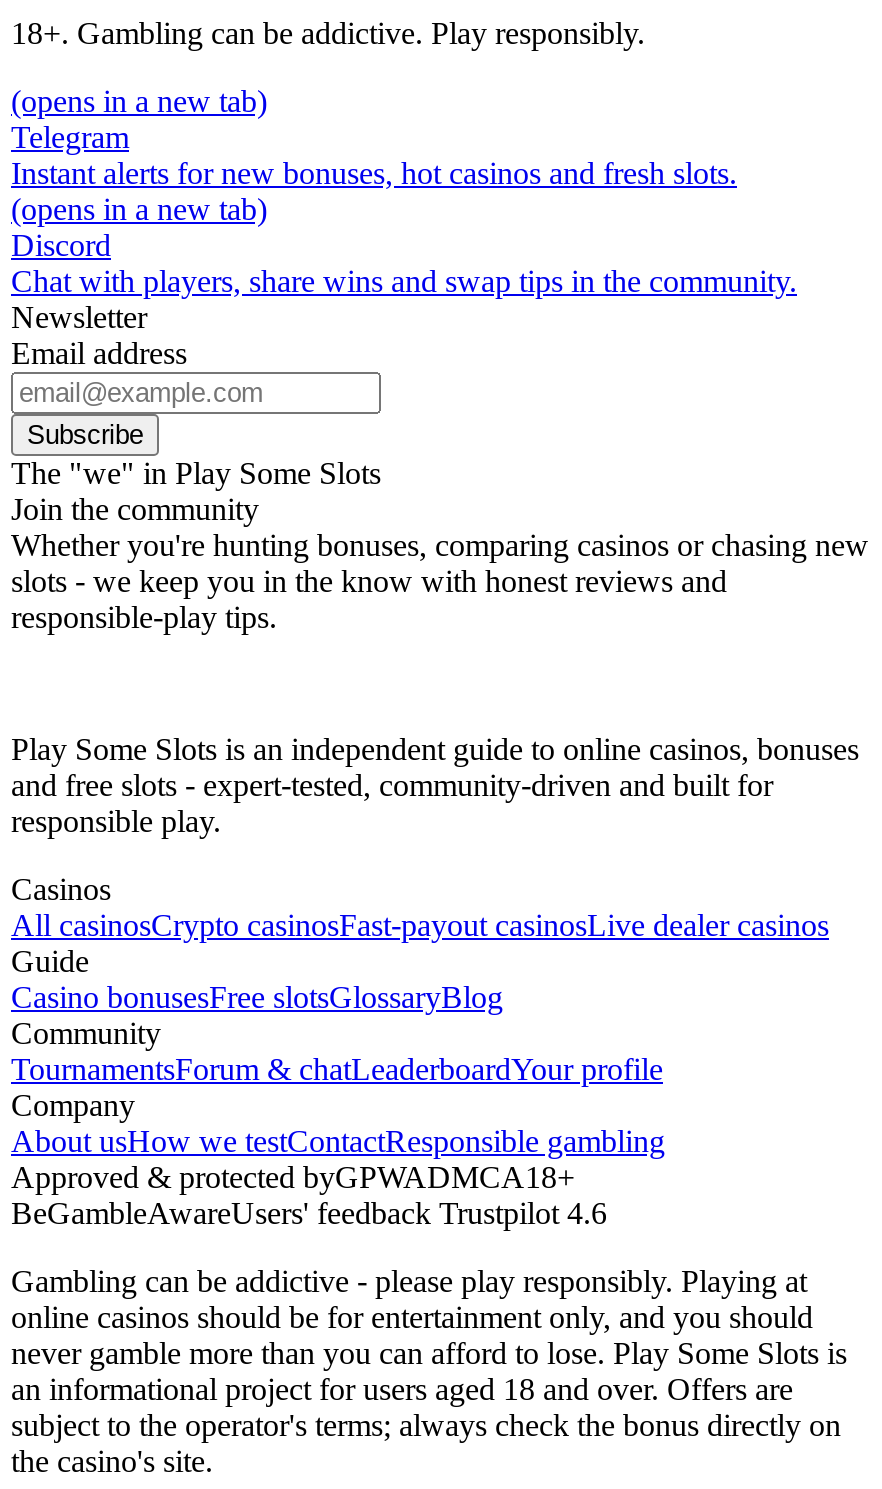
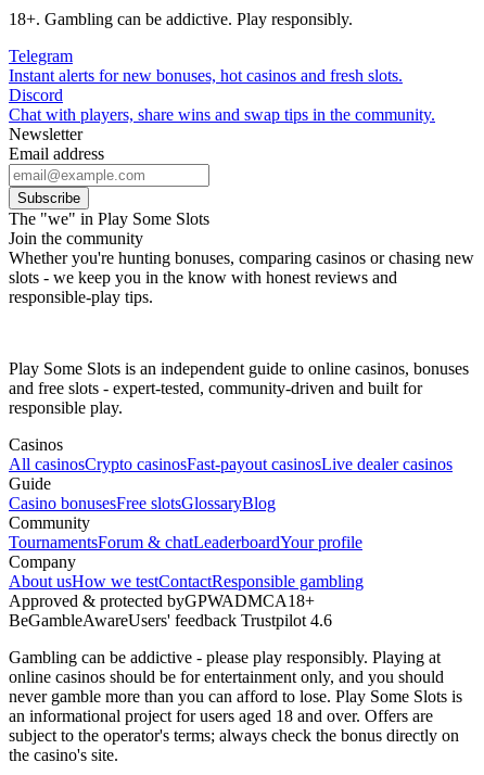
[11,84,267,118] (opens in a new tab) -> none
[11,192,267,226] (opens in a new tab) -> none

